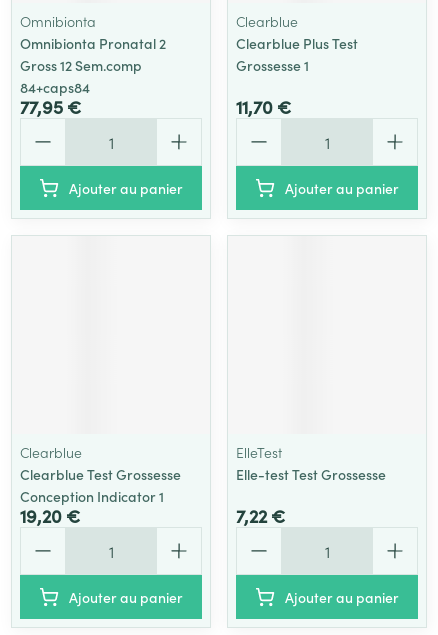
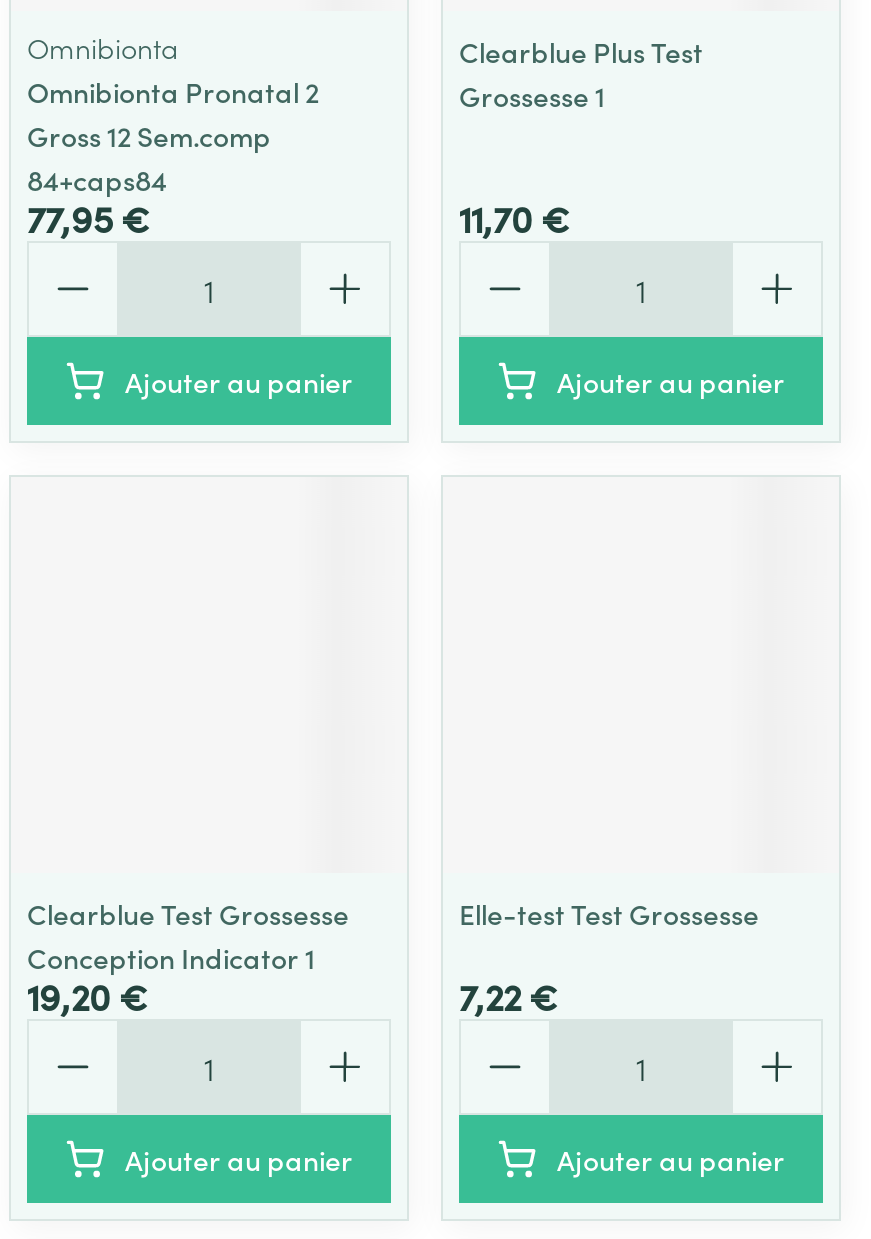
[236,11,298,31] Clearblue -> none
[20,442,82,462] Clearblue -> none
[236,442,282,462] ElleTest -> none

